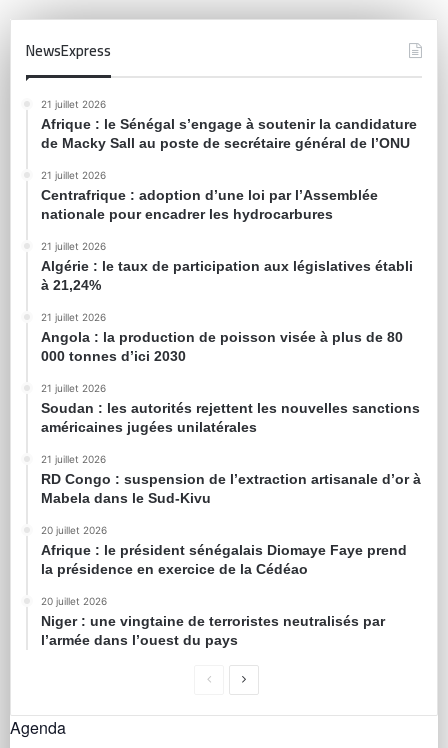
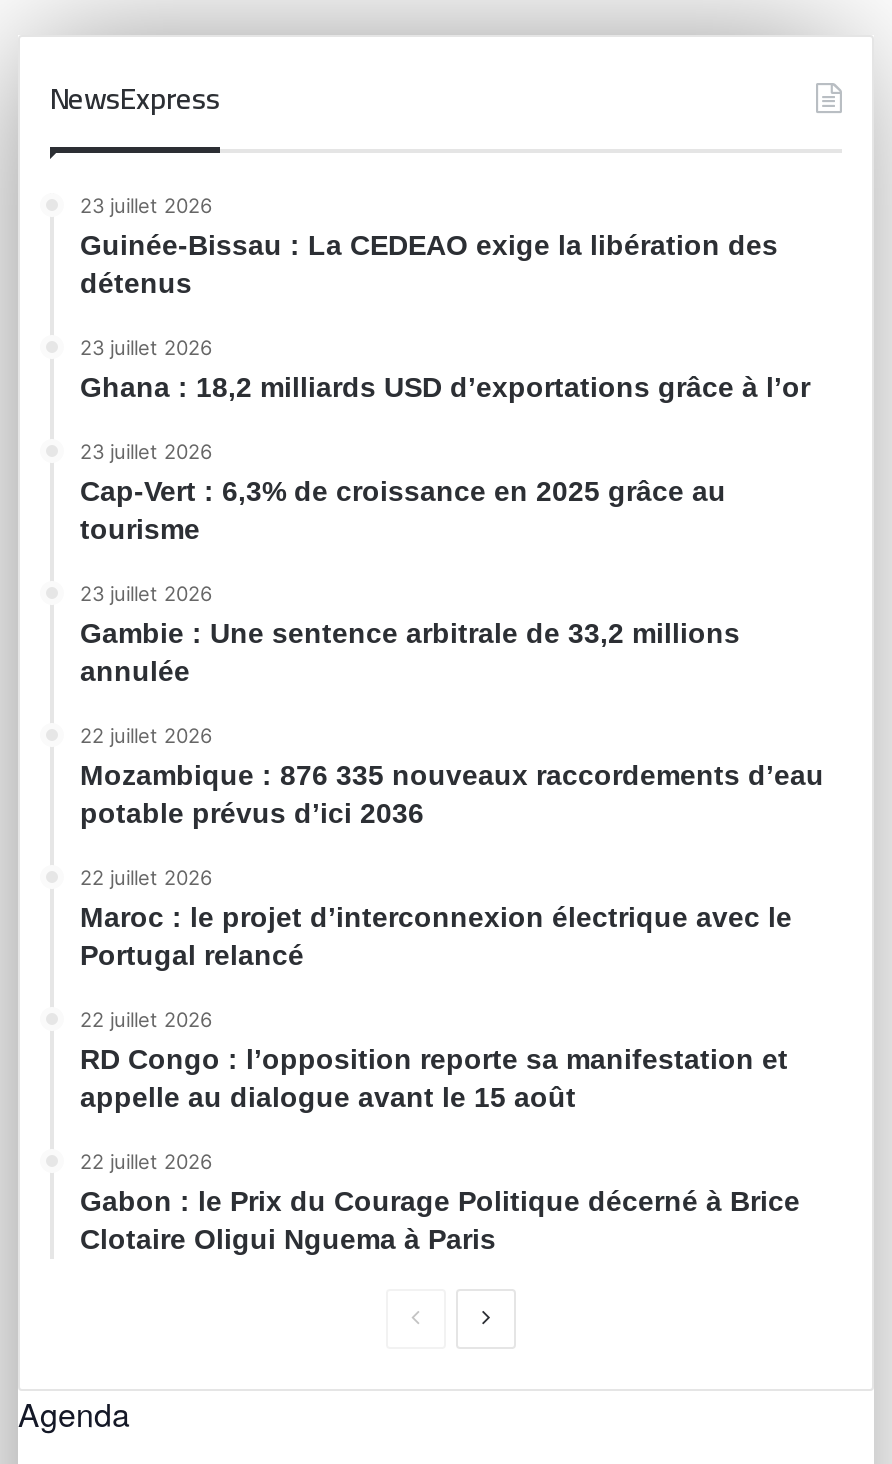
[41,98,417,151] 21 juillet 2026 | Afrique : le Sénégal s’engage à soutenir la candidature | de Macky Sall au poste de secrétaire général de l’ONU -> [80,193,778,299] 23 juillet 2026 | Guinée-Bissau : La CEDEAO exige la libération des | détenus
[41,169,378,222] 21 juillet 2026 | Centrafrique : adoption d’une loi par l’Assemblée | nationale pour encadrer les hydrocarbures -> [80,335,810,403] 23 juillet 2026 | Ghana : 18,2 milliards USD d’exportations grâce à l’or
[41,240,413,293] 21 juillet 2026 | Algérie : le taux de participation aux législatives établi | à 21,24% -> [80,439,726,545] 23 juillet 2026 | Cap-Vert : 6,3% de croissance en 2025 grâce au | tourisme
[41,311,403,364] 21 juillet 2026 | Angola : la production de poisson visée à plus de 80 | 000 tonnes d’ici 2030 -> [80,581,740,687] 23 juillet 2026 | Gambie : Une sentence arbitrale de 33,2 millions | annulée
[41,382,420,435] 21 juillet 2026 | Soudan : les autorités rejettent les nouvelles sanctions | américaines jugées unilatérales -> [80,723,824,829] 22 juillet 2026 | Mozambique : 876 335 nouveaux raccordements d’eau | potable prévus d’ici 2036
[41,453,421,506] 21 juillet 2026 | RD Congo : suspension de l’extraction artisanale d’or à | Mabela dans le Sud-Kivu -> [80,865,792,971] 22 juillet 2026 | Maroc : le projet d’interconnexion électrique avec le | Portugal relancé
[41,524,407,577] 20 juillet 2026 | Afrique : le président sénégalais Diomaye Faye prend | la présidence en exercice de la Cédéao -> [80,1007,788,1113] 22 juillet 2026 | RD Congo : l’opposition reporte sa manifestation et | appelle au dialogue avant le 15 août
[41,595,385,648] 20 juillet 2026 | Niger : une vingtaine de terroristes neutralisés par | l’armée dans l’ouest du pays -> [80,1149,800,1255] 22 juillet 2026 | Gabon : le Prix du Courage Politique décerné à Brice | Clotaire Oligui Nguema à Paris

